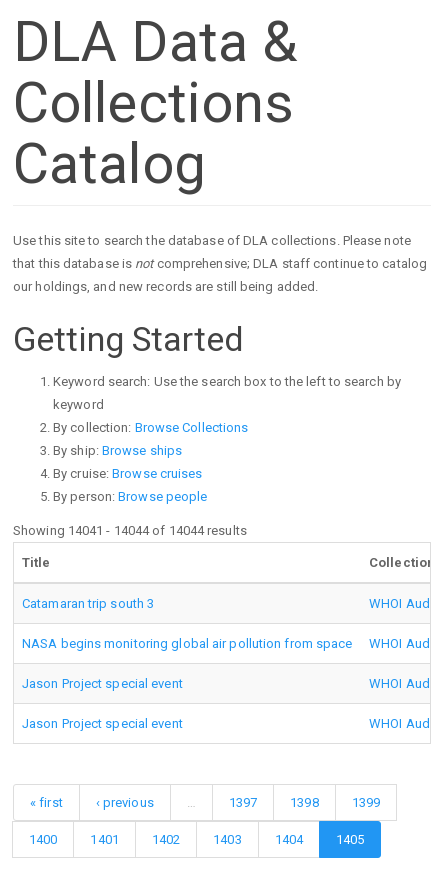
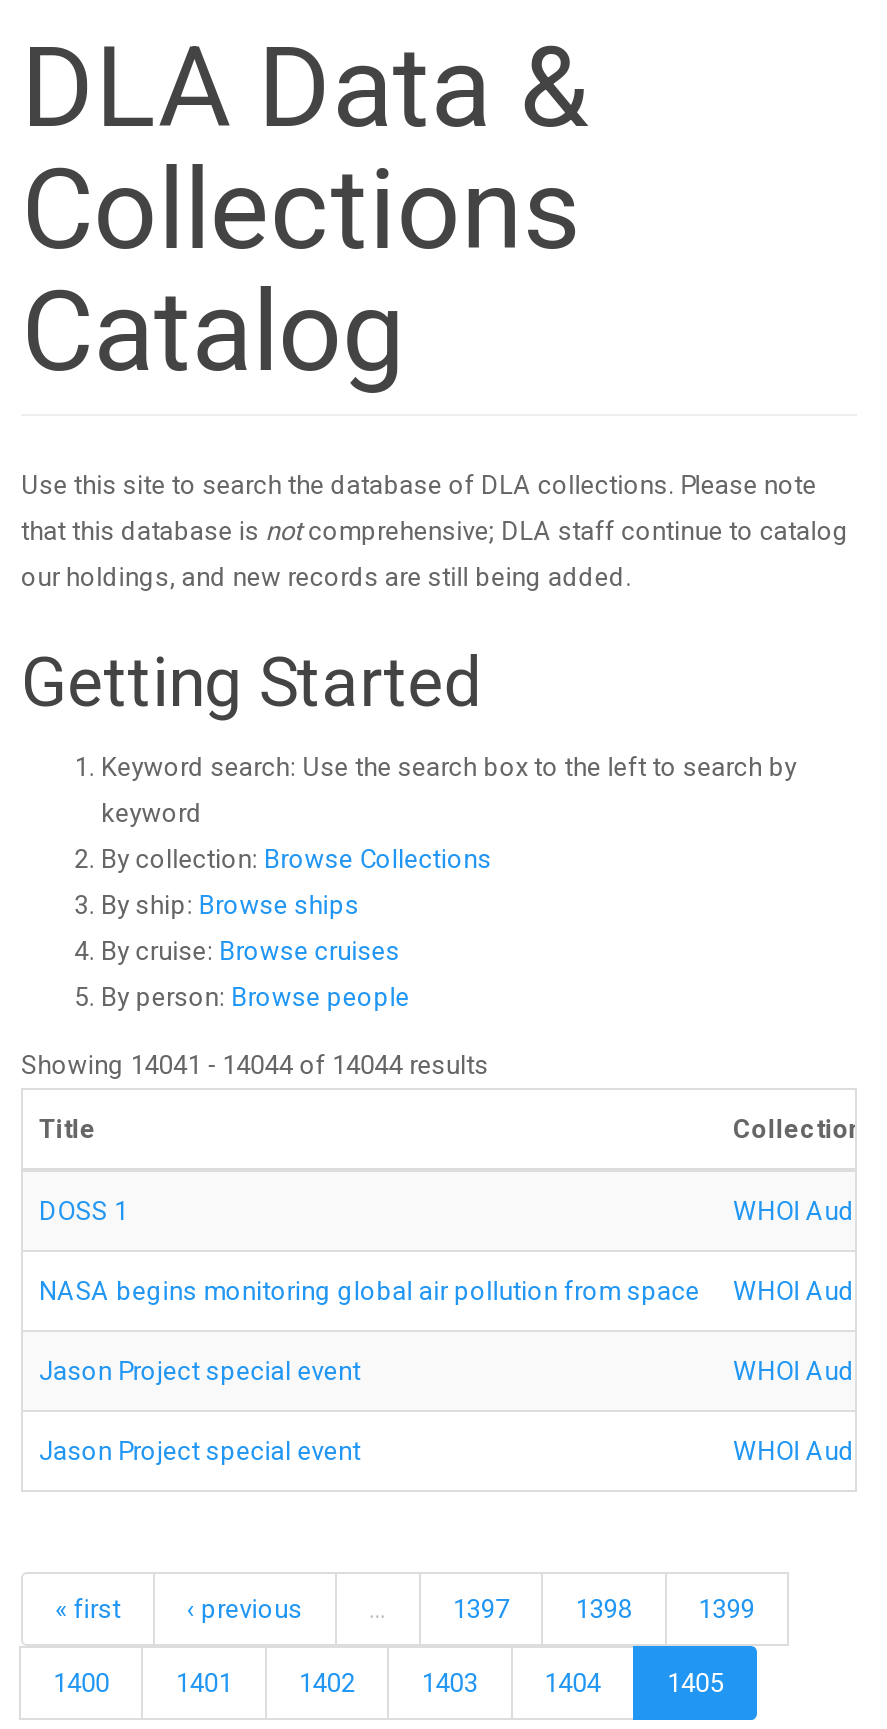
[22,596,154,611] Catamaran trip south 3 -> [39,1196,128,1226] DOSS 1

